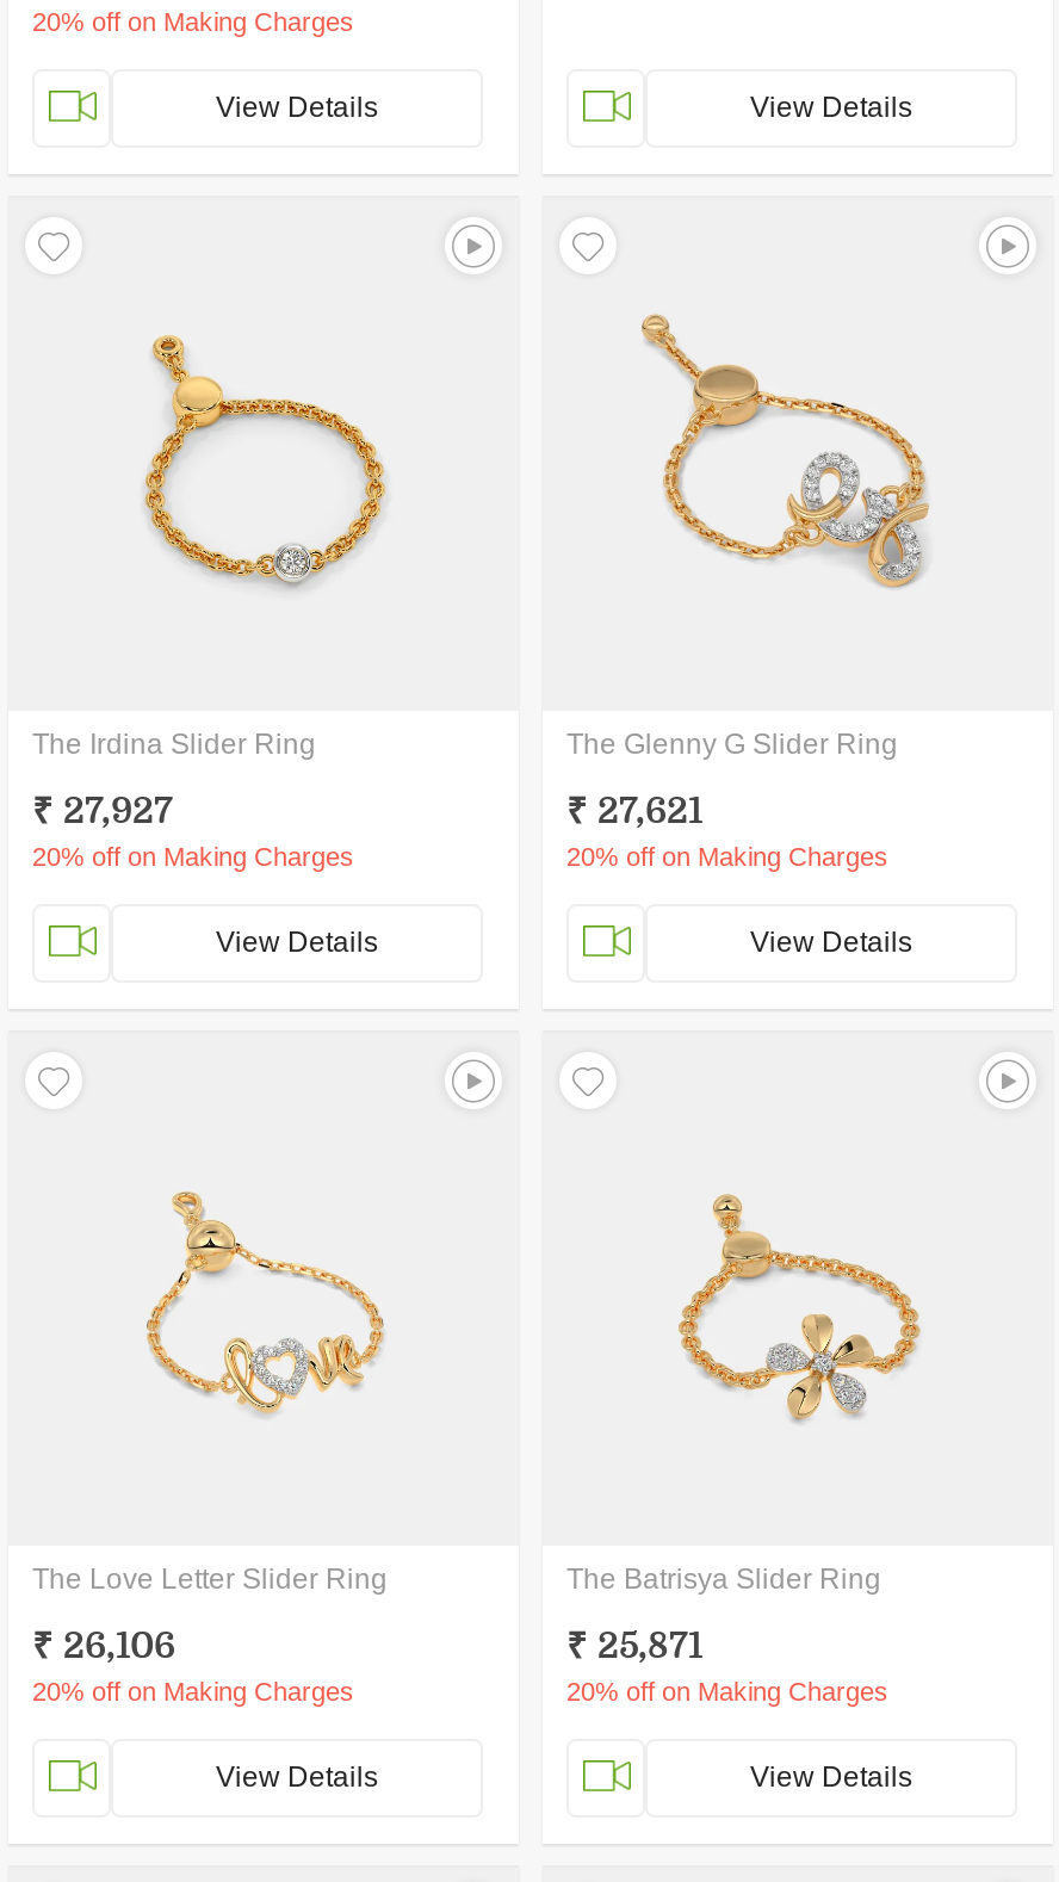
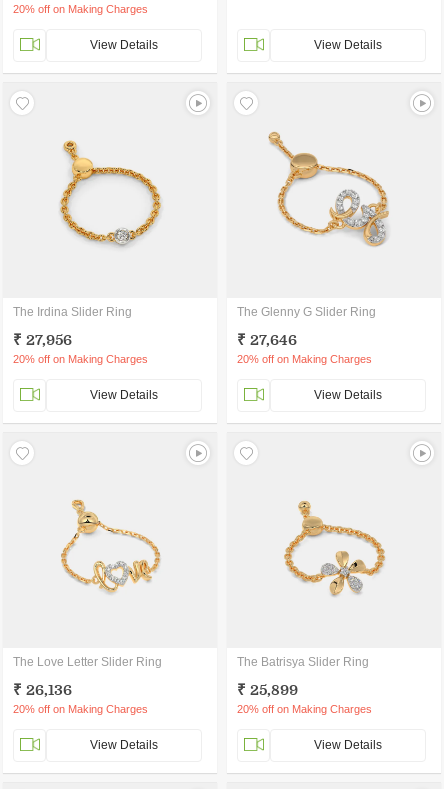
[32,790,173,832] ₹ 27,927 -> [13,331,72,349] ₹ 27,956
[566,790,702,832] ₹ 27,621 -> [237,331,297,349] ₹ 27,646
[32,1624,175,1667] ₹ 26,106 -> [13,681,72,699] ₹ 26,136
[566,1624,702,1667] ₹ 25,871 -> [237,681,298,699] ₹ 25,899

